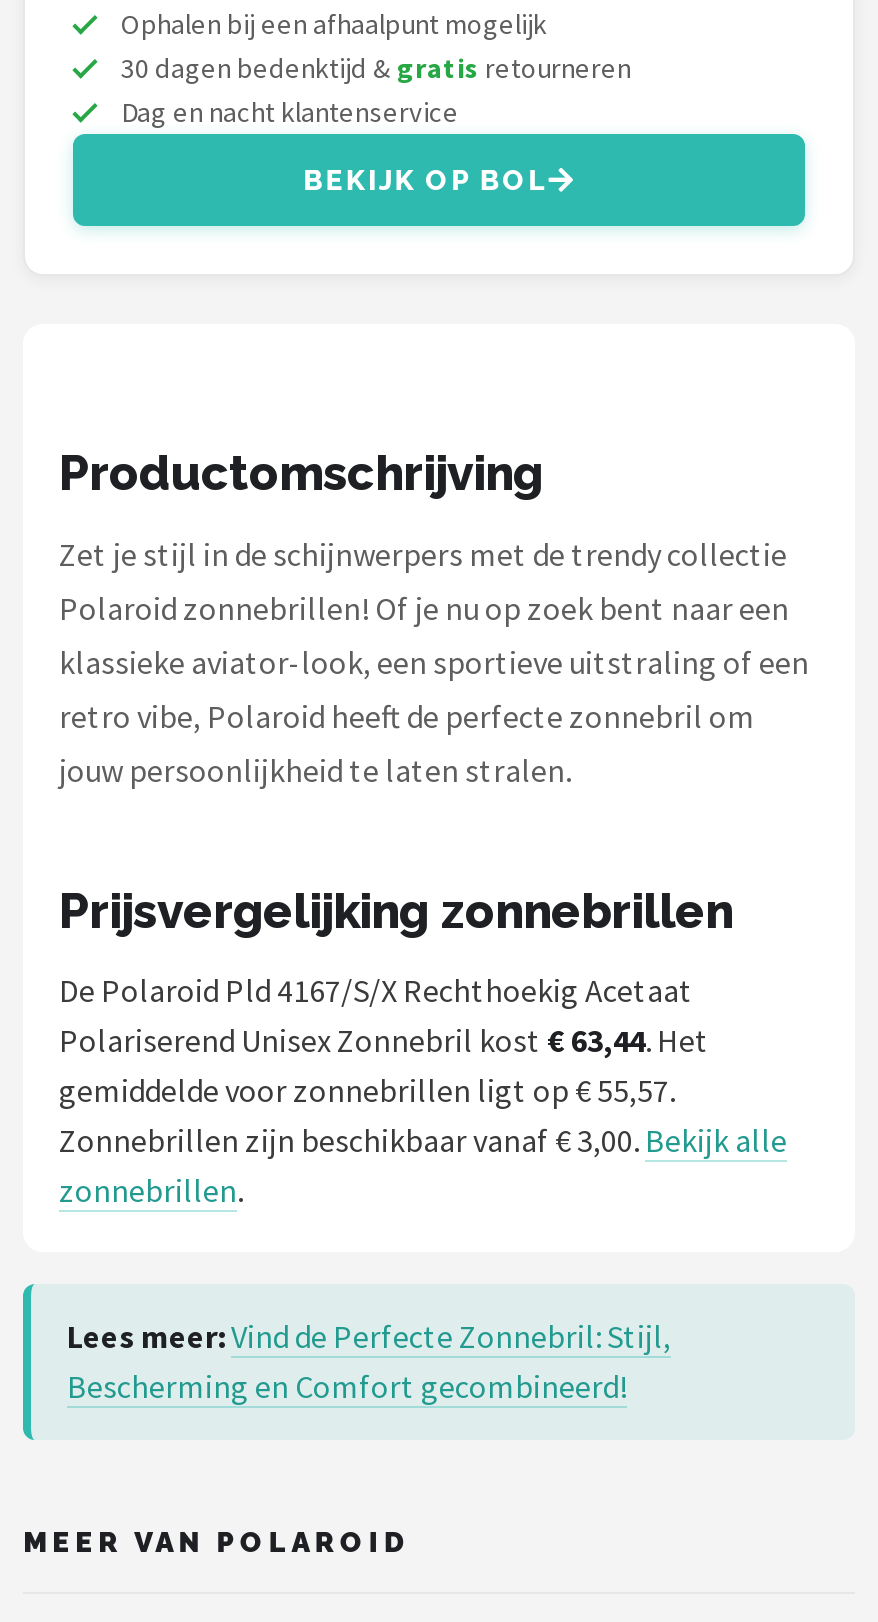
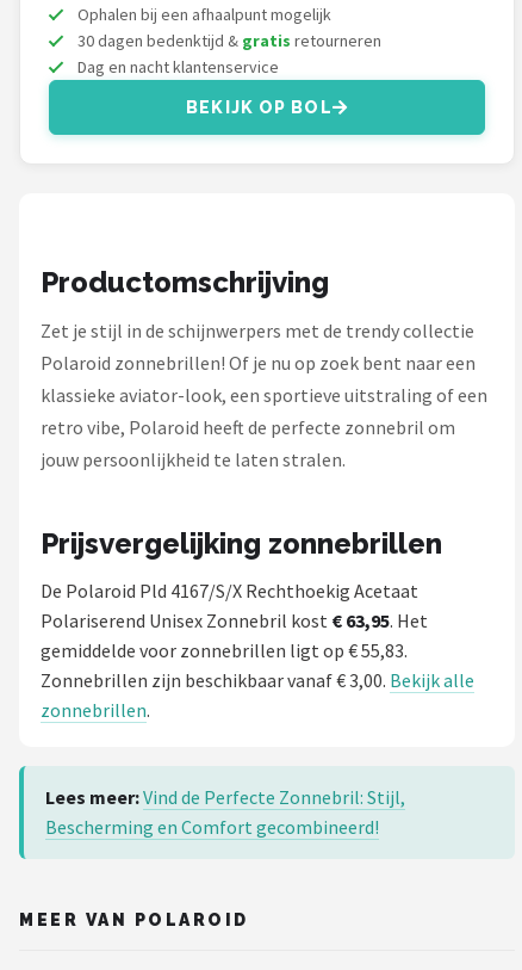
[59,1020,709,1060] Polariserend Unisex Zonnebril kost € 63,44. Het -> [41,608,428,632] Polariserend Unisex Zonnebril kost € 63,95. Het
[59,1070,675,1110] gemiddelde voor zonnebrillen ligt op € 55,57. -> [41,638,408,662] gemiddelde voor zonnebrillen ligt op € 55,83.

